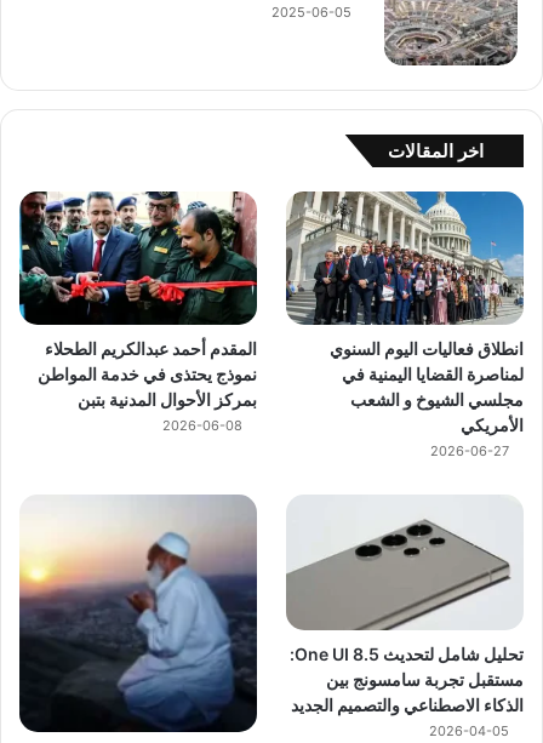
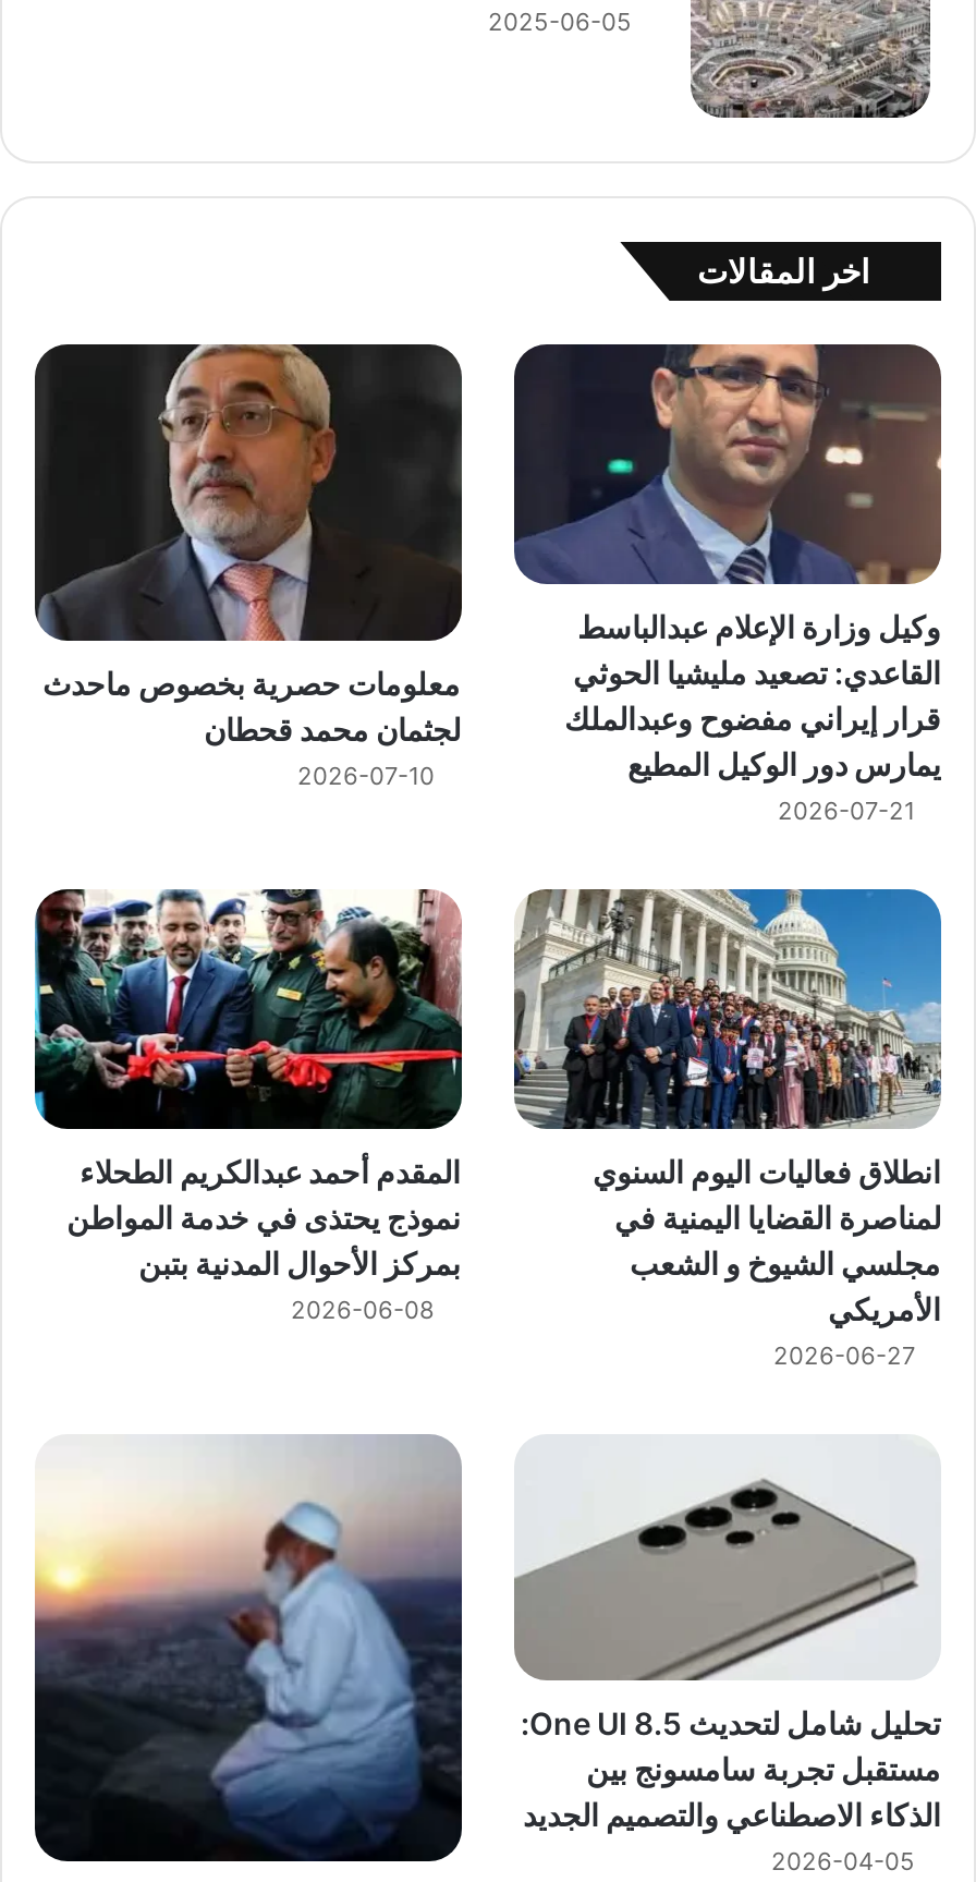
none -> [33,342,464,792] [image] | معلومات حصرية بخصوص ماحدث | لجثمان محمد قحطان | 2026-07-10
none -> [512,342,943,826] [image] | وكيل وزارة الإعلام عبدالباسط | القاعدي: تصعيد مليشيا الحوثي | قرار إيراني مفضوح وعبدالملك | يمارس دور الوكيل المطيع | 2026-07-21

